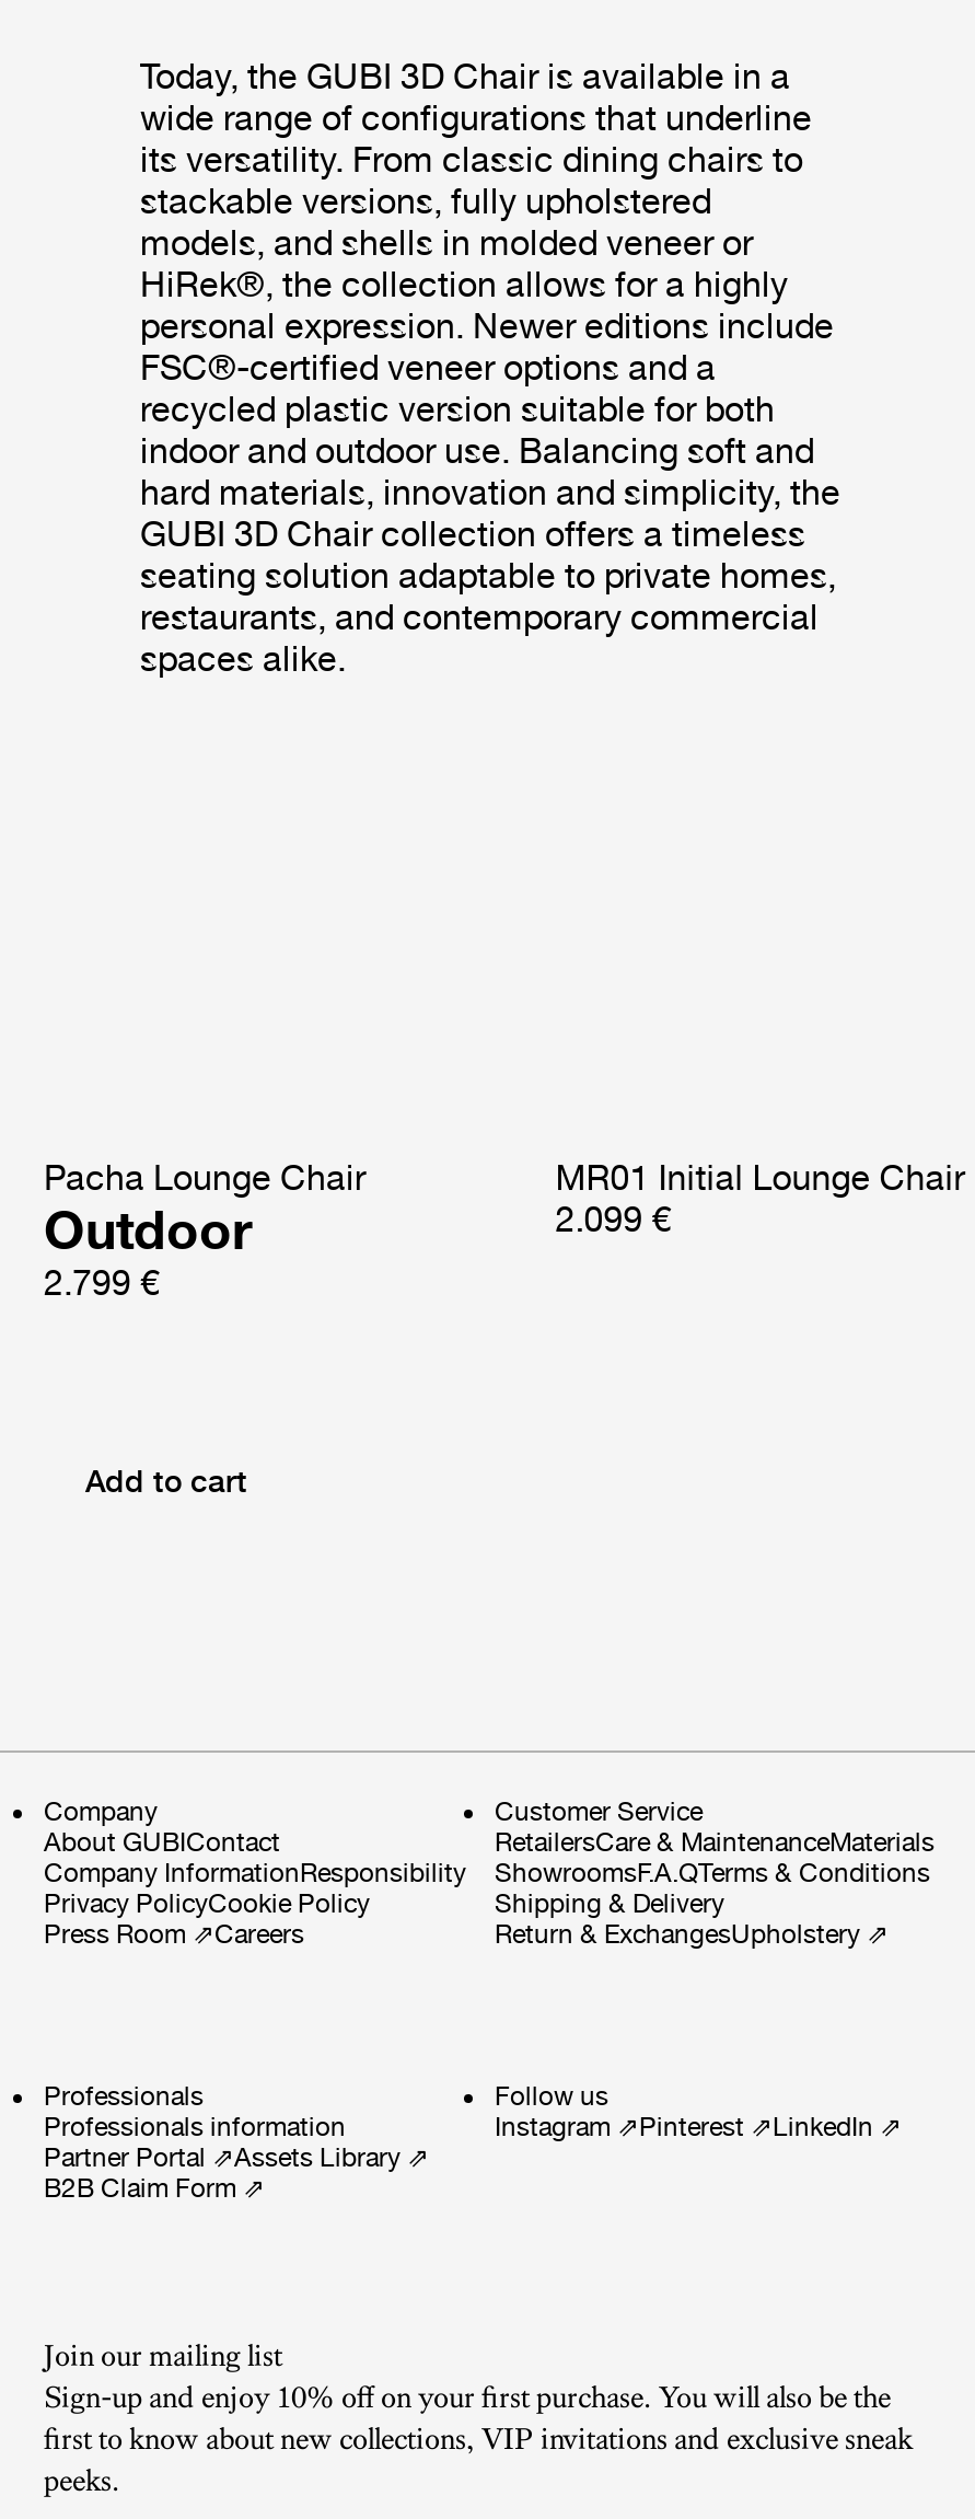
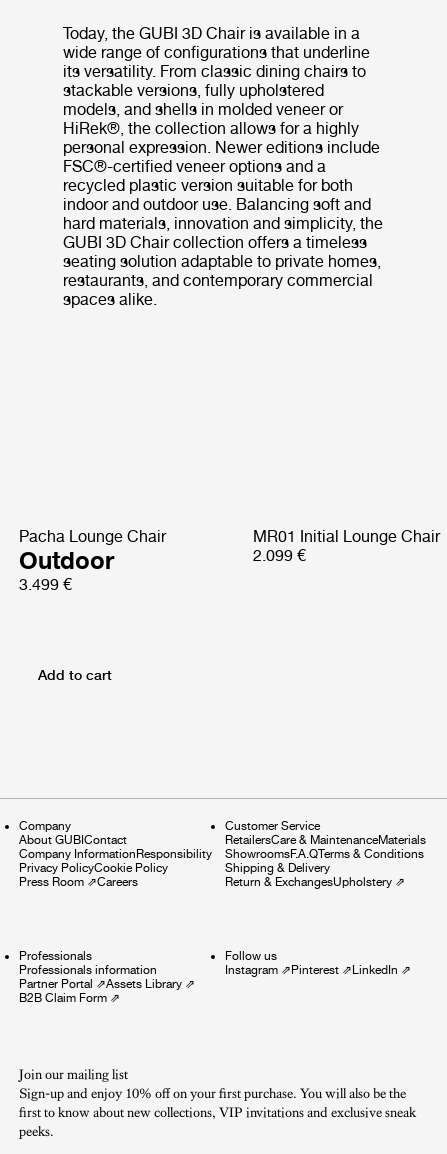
[44,1261,160,1302] 2.799 € -> [19,575,72,594] 3.499 €

